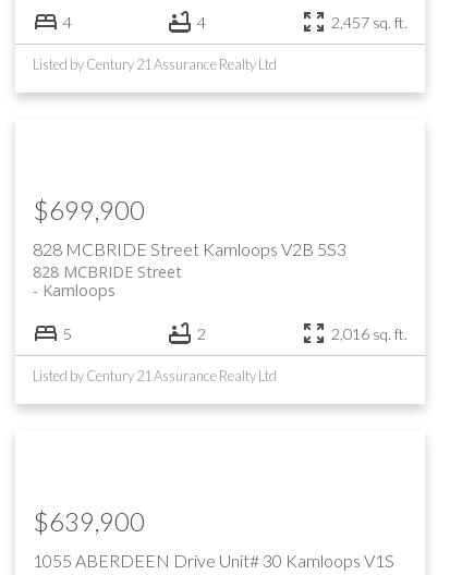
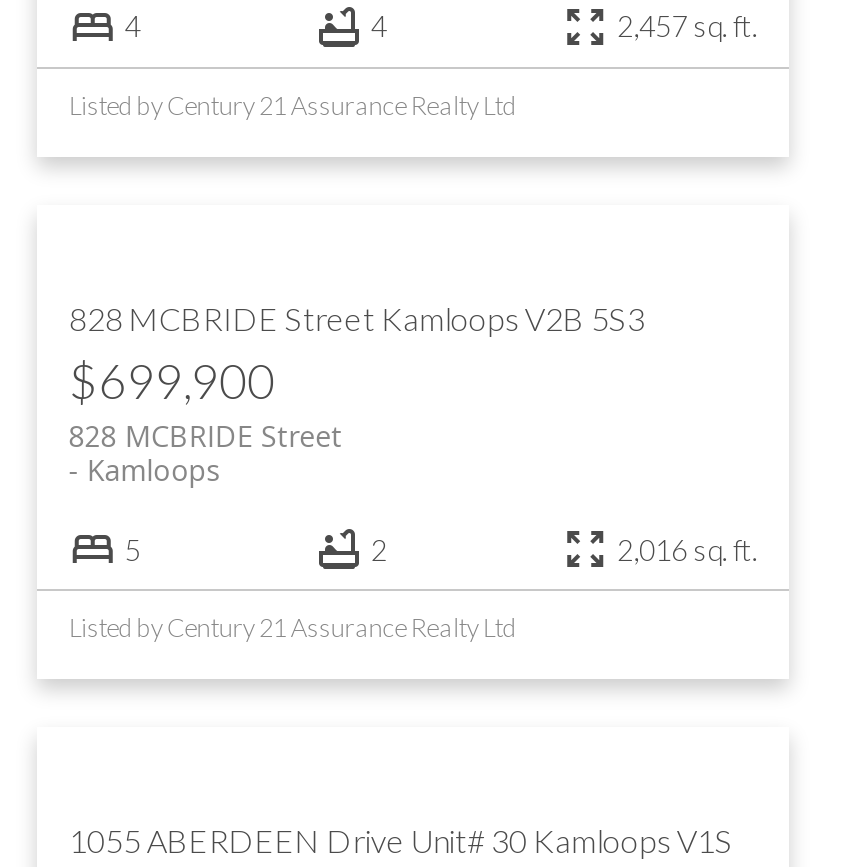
[32,194,145,225] $699,900 -> none
none -> [69,351,275,409] $699,900
[32,506,145,537] $639,900 -> none

